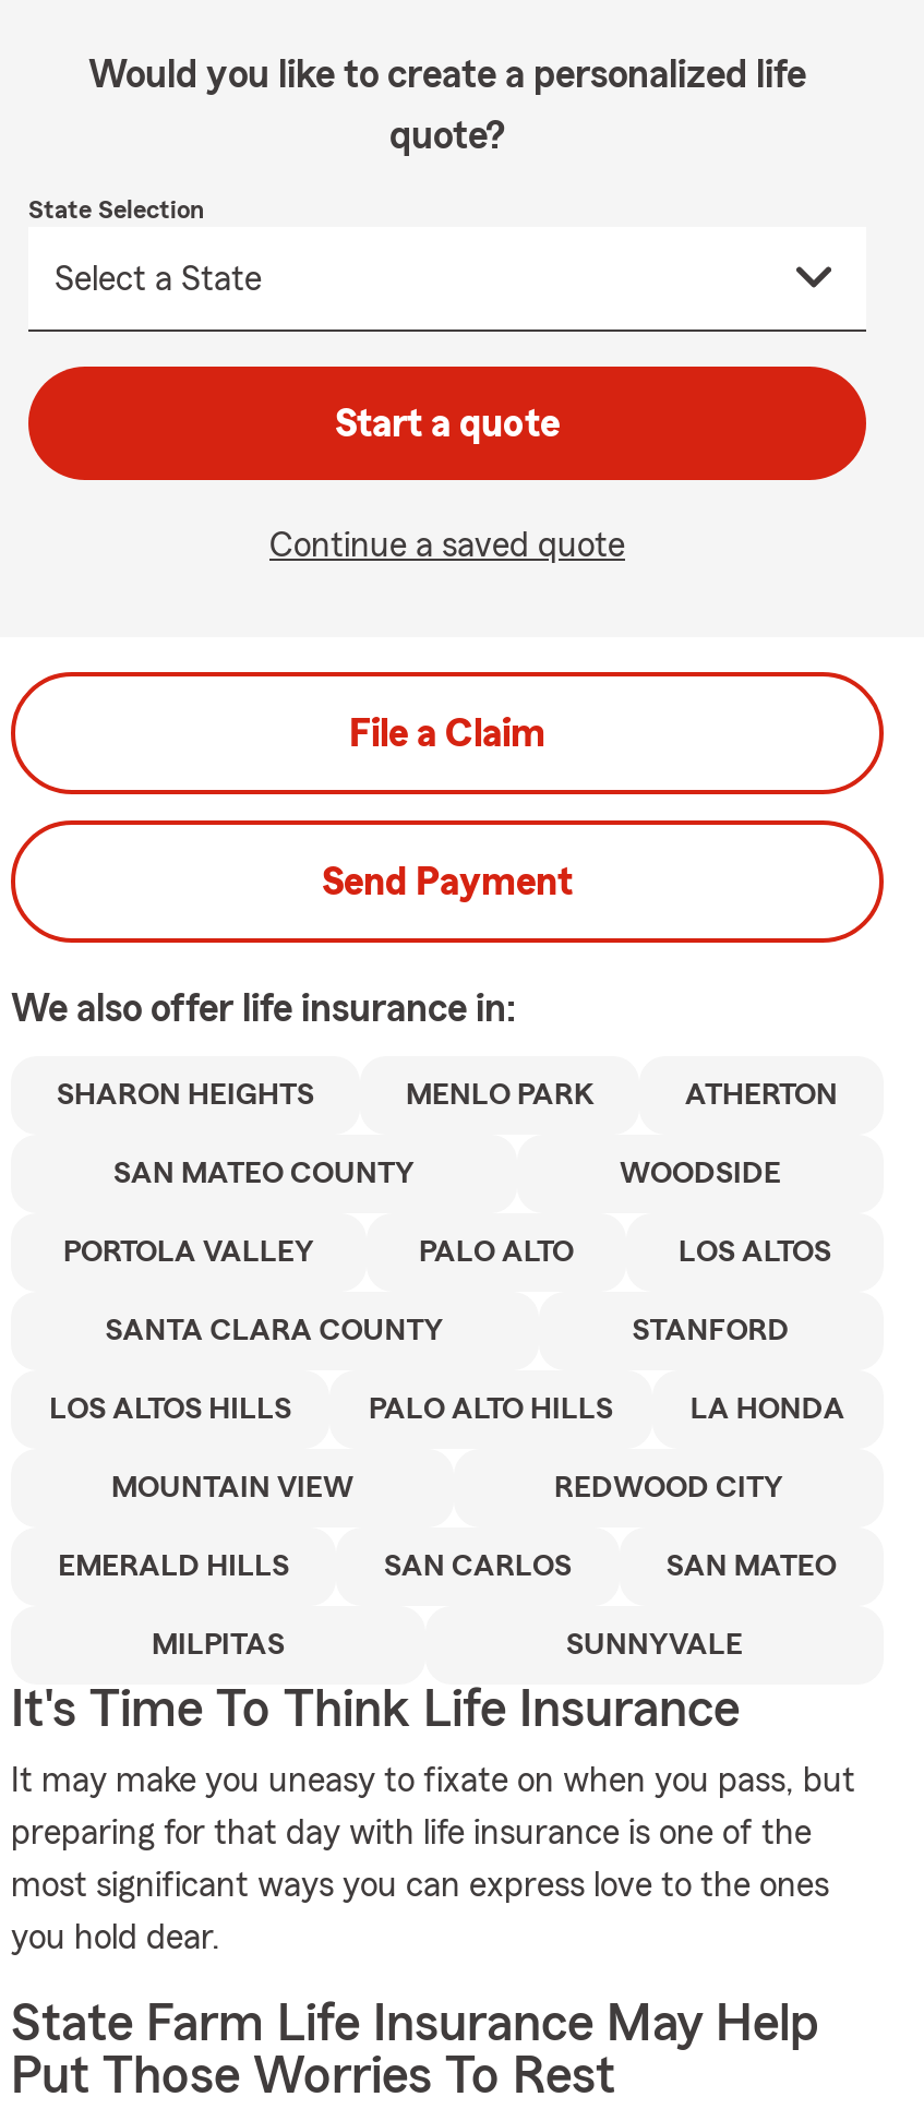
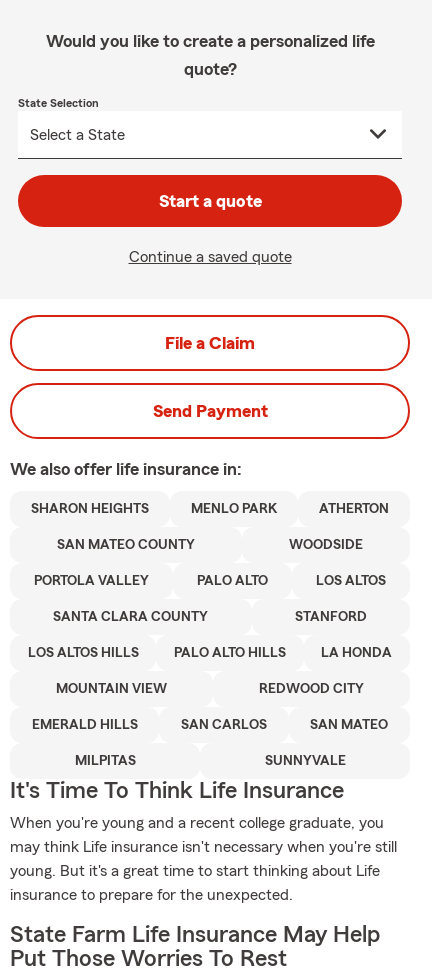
[11,1763,855,1798] It may make you uneasy to fixate on when you pass, but -> [10,815,384,831] When you're young and a recent college graduate, you
[11,1816,812,1850] preparing for that day with life insurance is one of the -> [10,839,397,855] may think Life insurance isn't necessary when you're still
[11,1868,829,1903] most significant ways you can express love to the ones -> [10,863,380,879] young. But it's a great time to start thinking about Life
[11,1920,220,1955] you hold dear. -> [10,887,293,903] insurance to prepare for the unexpected.

